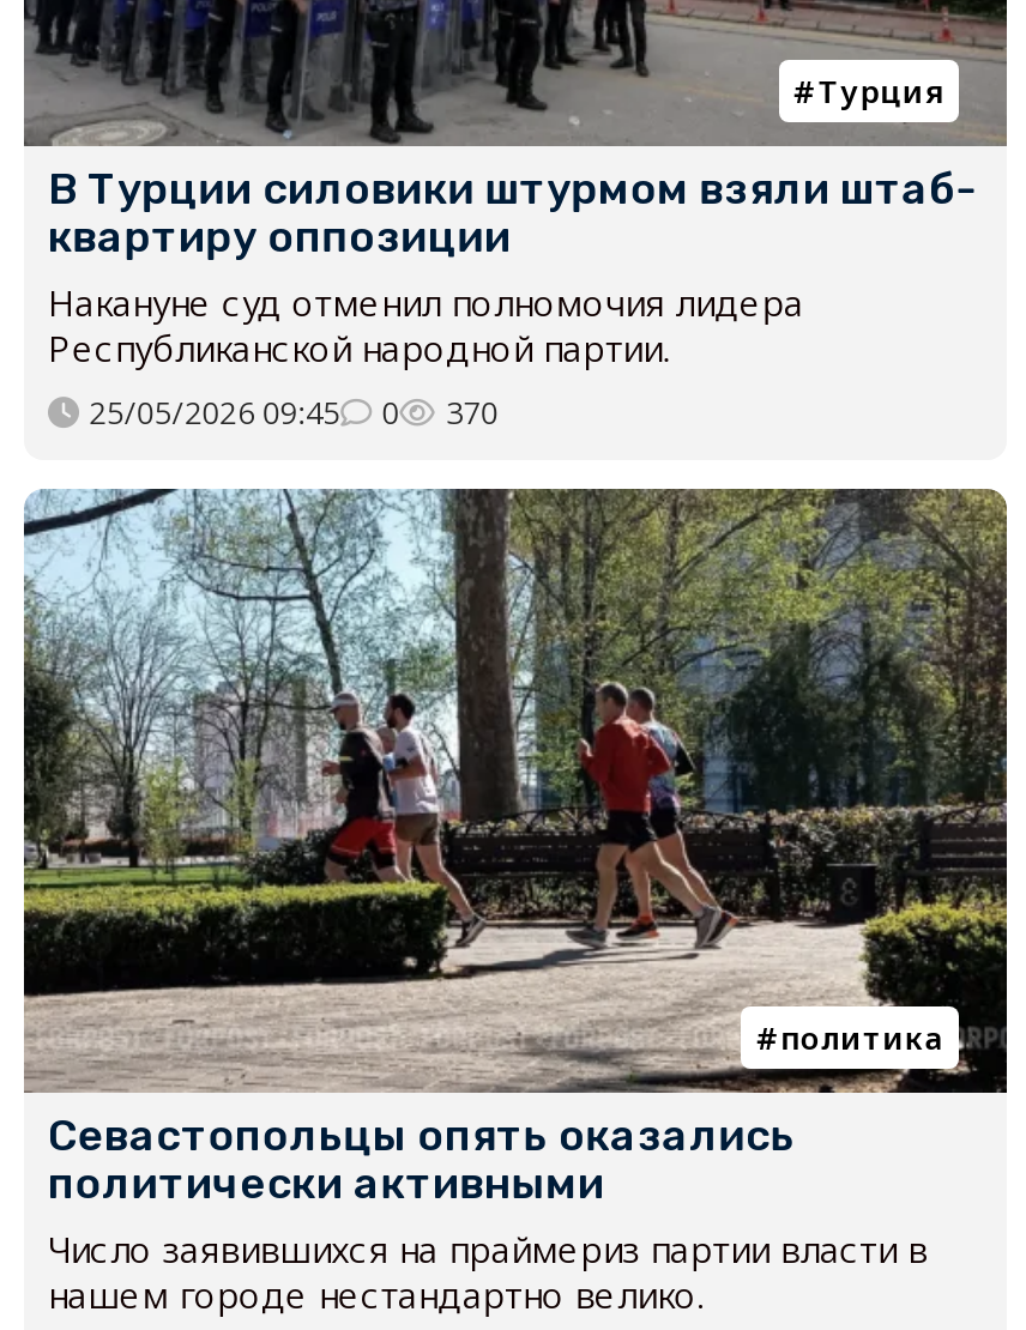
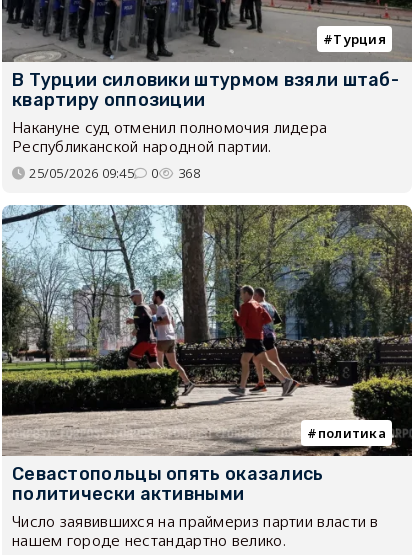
[89,392,498,435] 25/05/2026 09:45 0 370 -> [29,163,200,181] 25/05/2026 09:45 0 368

